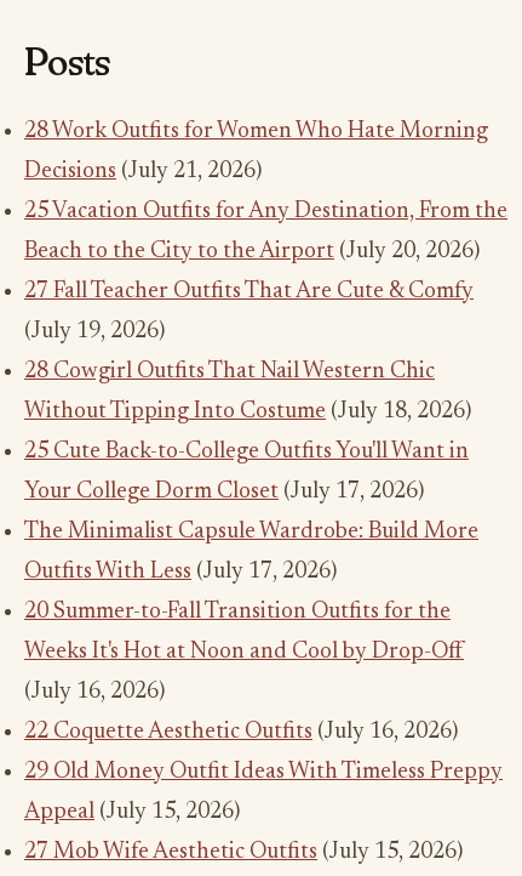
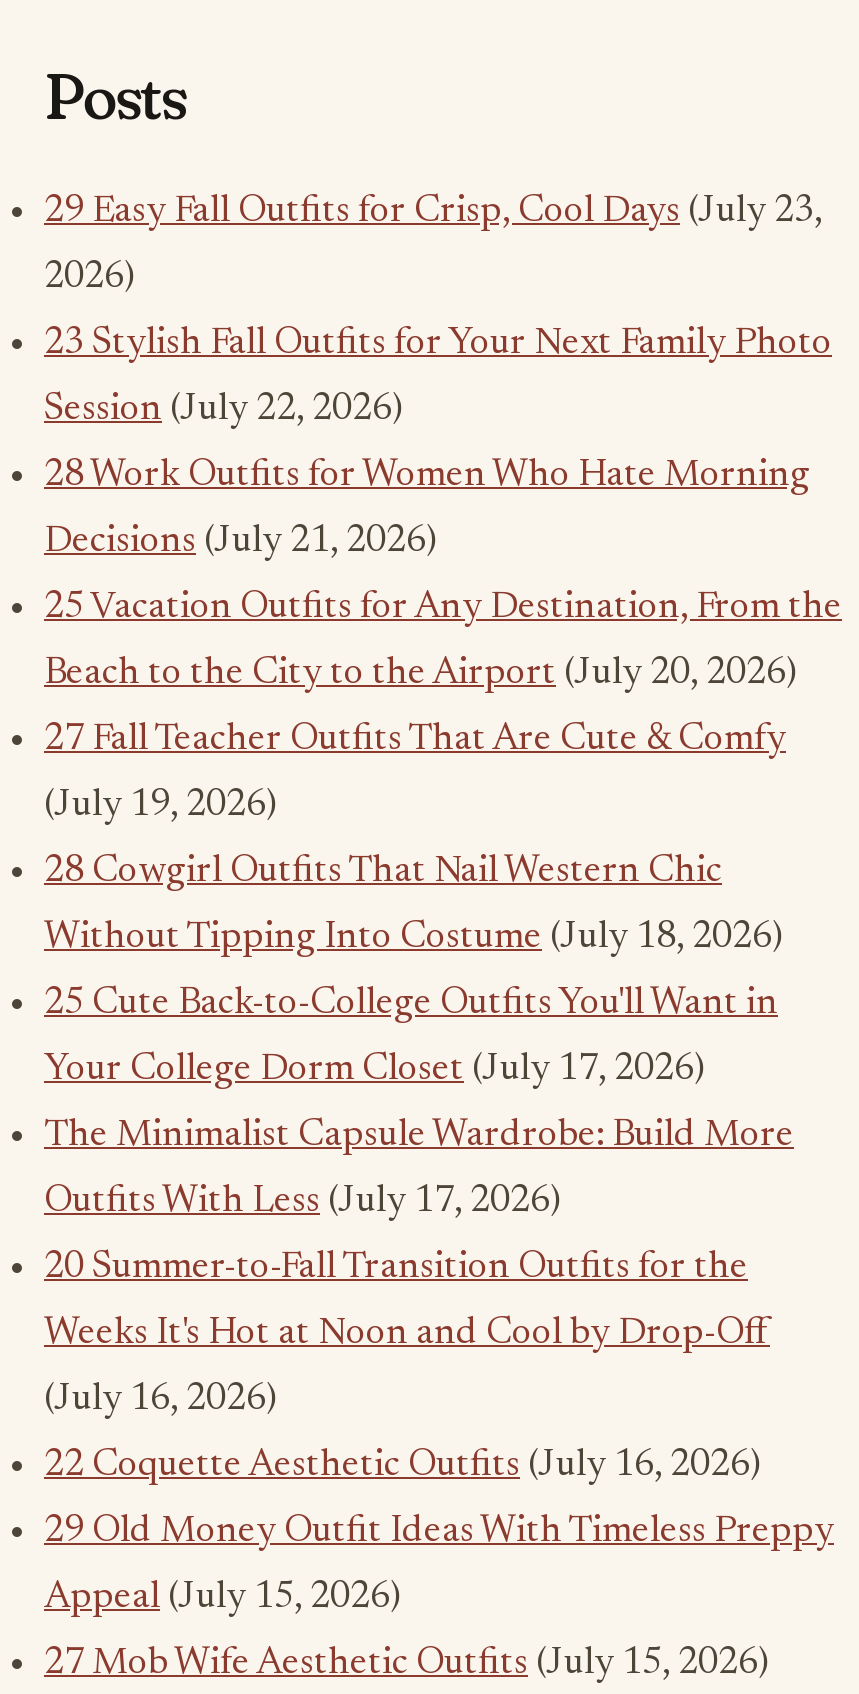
none -> [44,194,832,430] 29 Easy Fall Outfits for Crisp, Cool Days (July 23, | 2026) | 23 Stylish Fall Outfits for Your Next Family Photo | Session (July 22, 2026)

